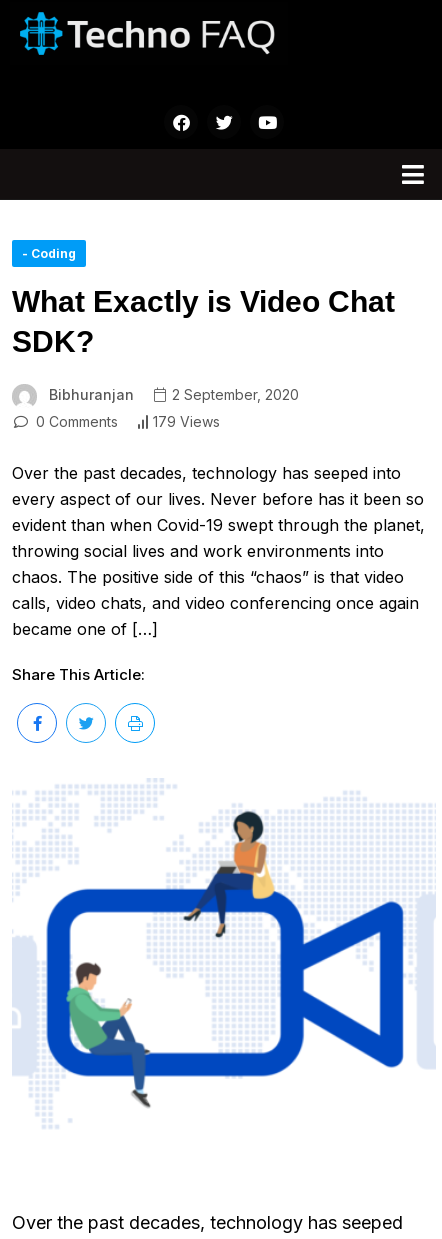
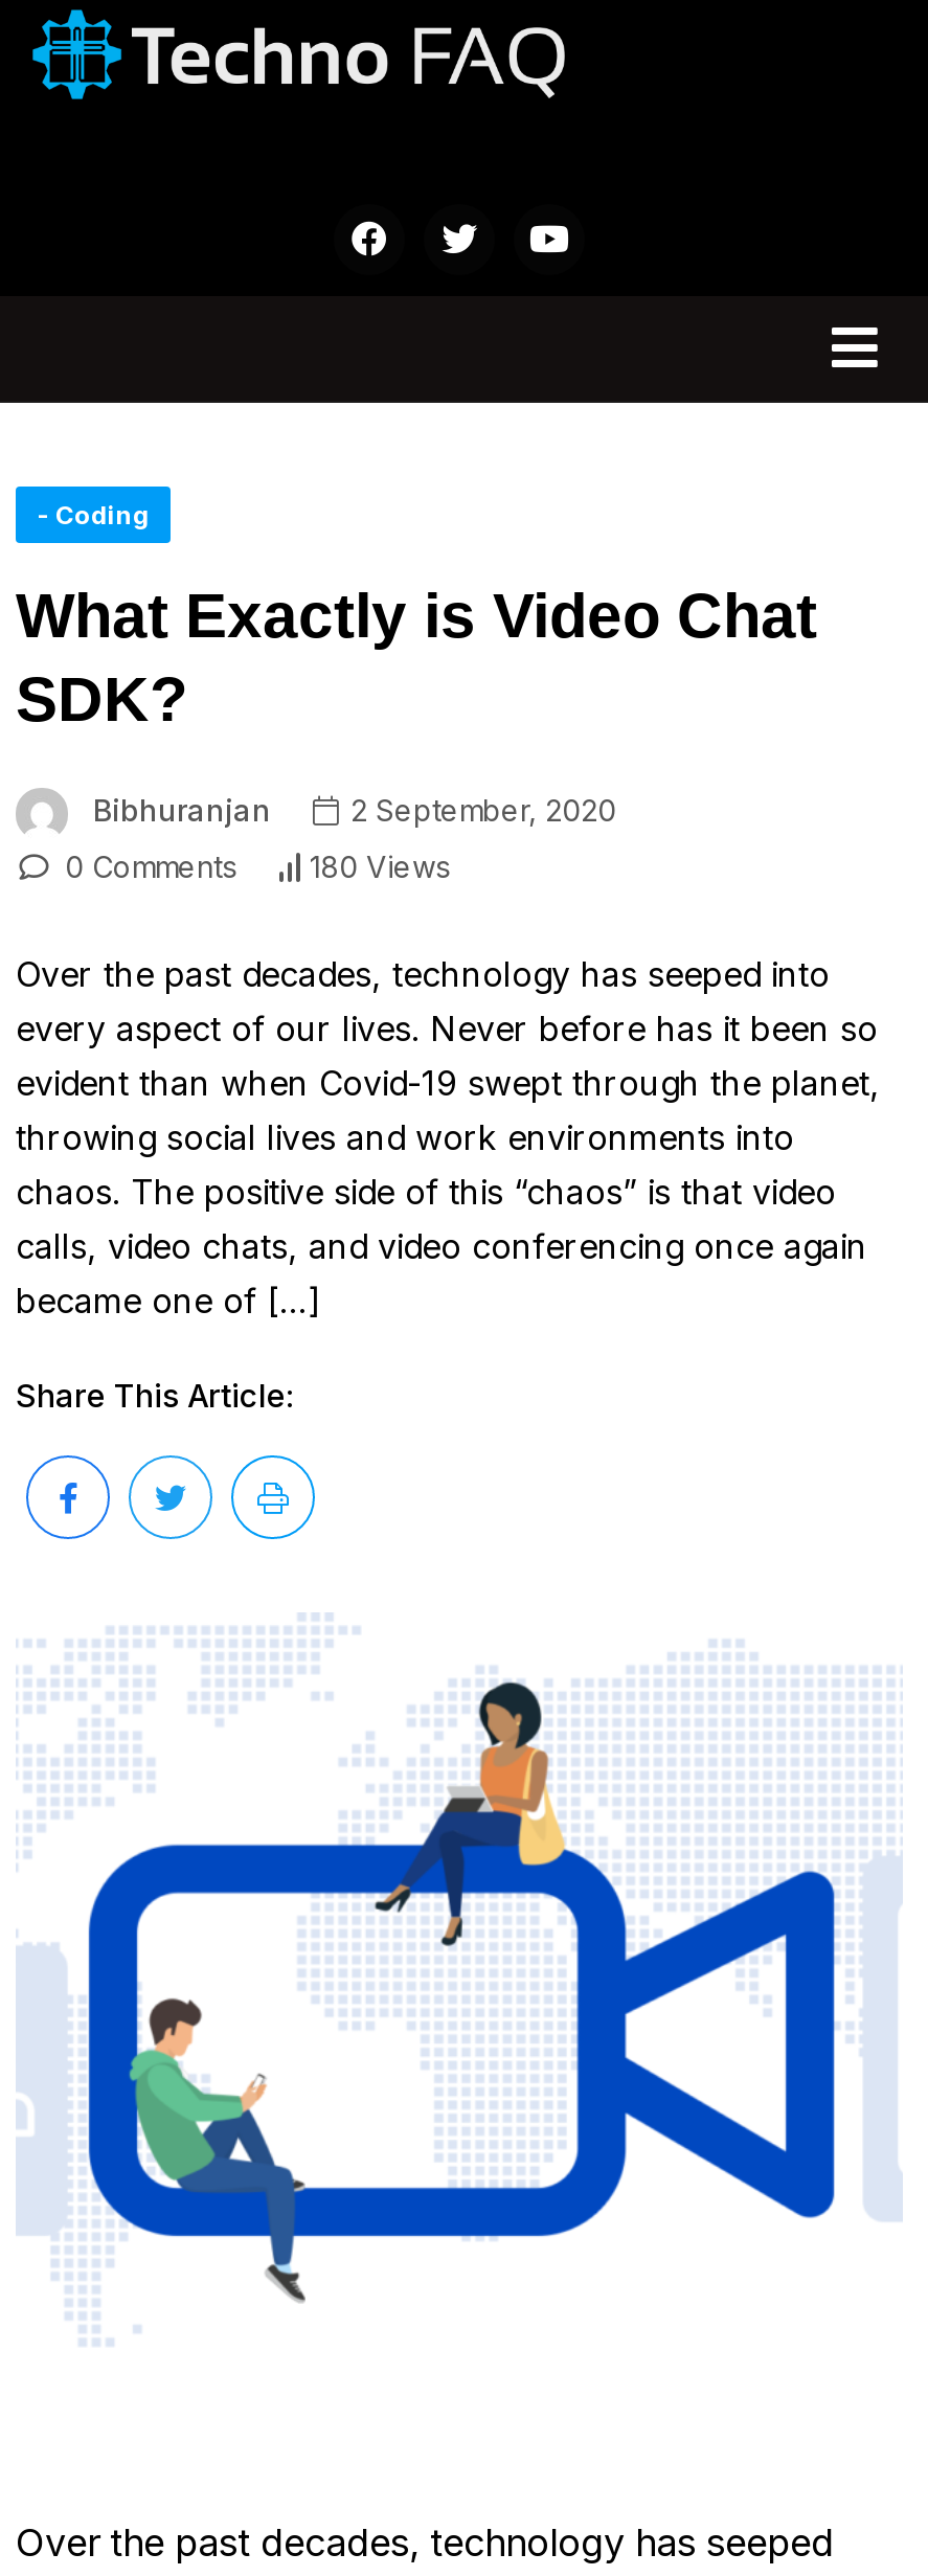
[152,413,219,430] 179 Views -> [310,849,450,884] 180 Views

